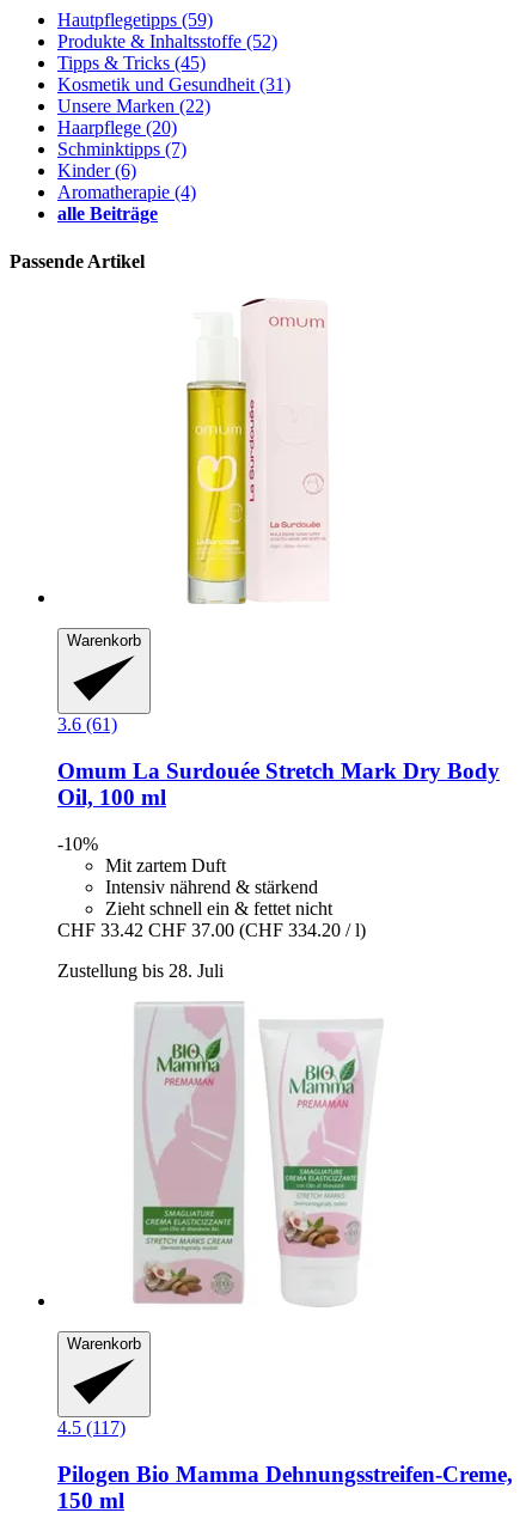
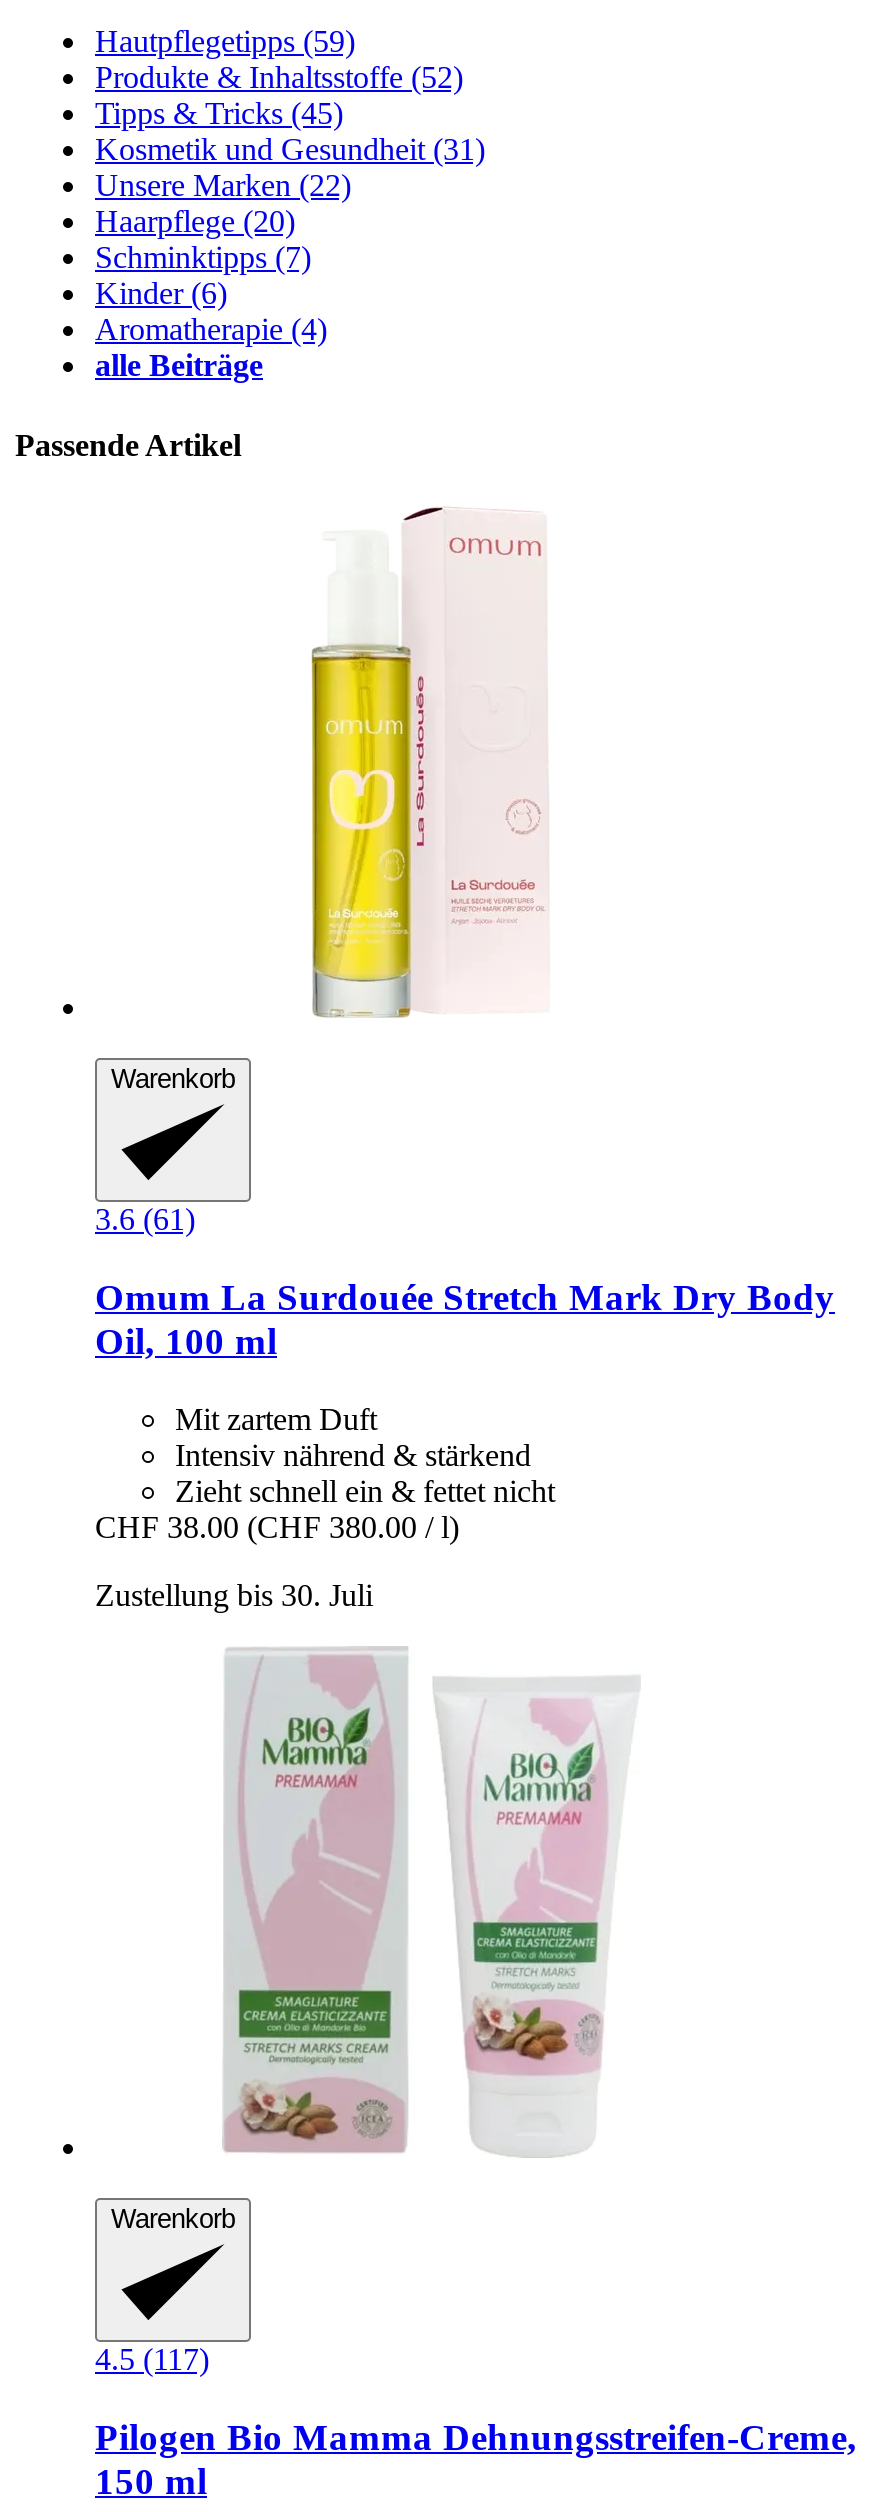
[57,833,98,854] -10% -> none
[57,920,366,940] CHF 33.42 CHF 37.00 (CHF 334.20 / l) -> [95,1510,459,1544] CHF 38.00 (CHF 380.00 / l)
[57,960,224,981] Zustellung bis 28. Juli -> [95,1578,373,1612] Zustellung bis 30. Juli

